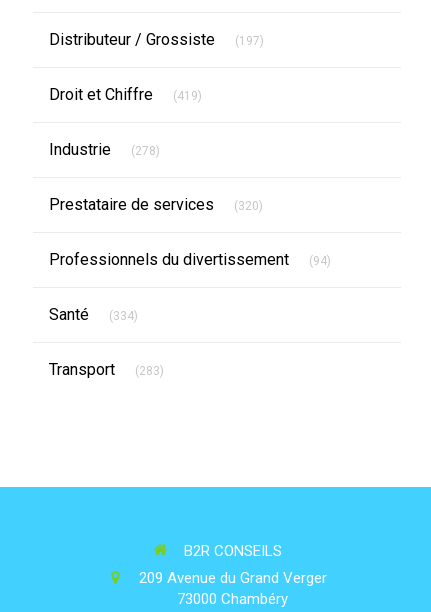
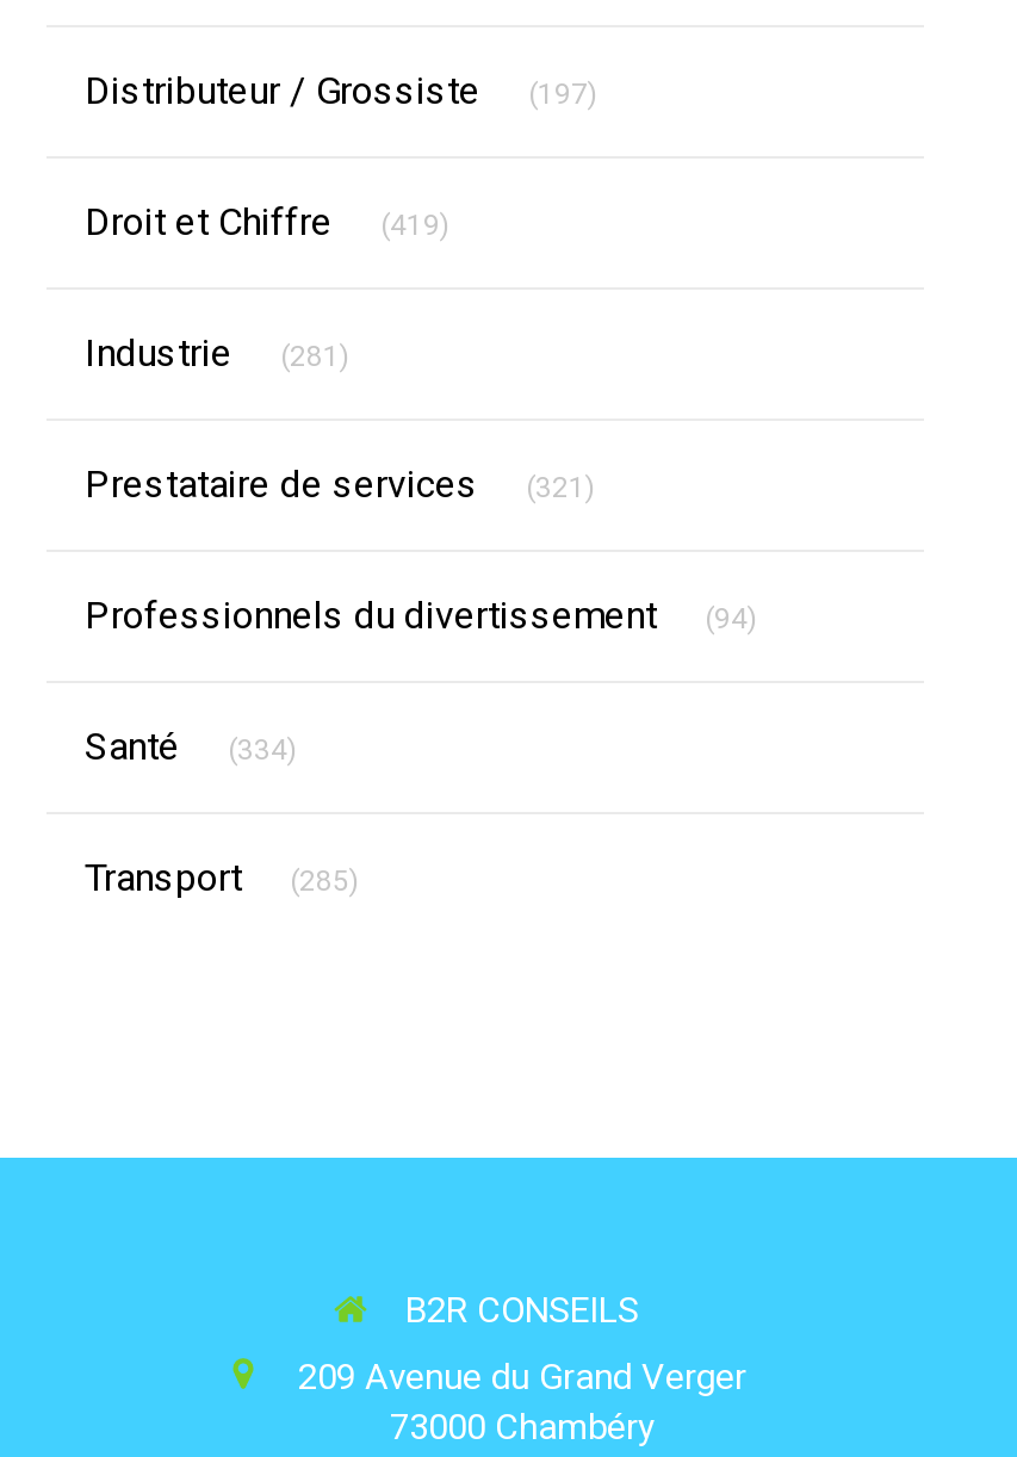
[49,139,160,158] Industrie (278) -> [85,330,349,376] Industrie (281)
[49,194,263,213] Prestataire de services (320) -> [85,461,595,507] Prestataire de services (321)
[49,359,164,378] Transport (283) -> [85,855,359,900] Transport (285)

